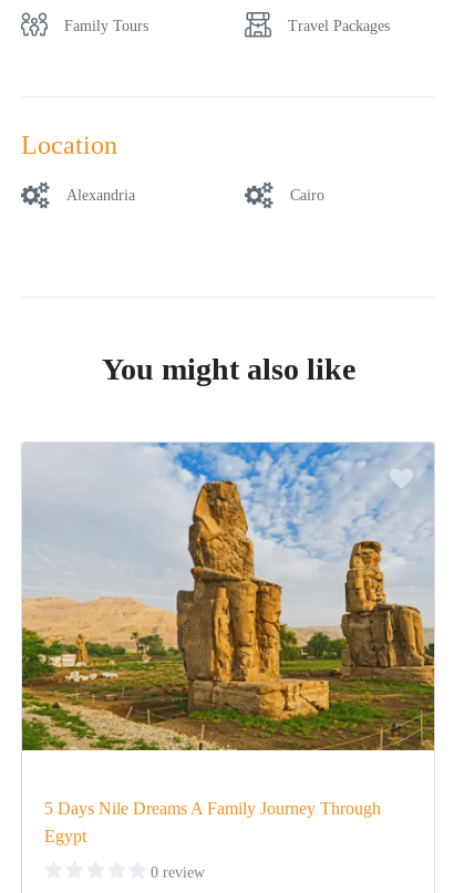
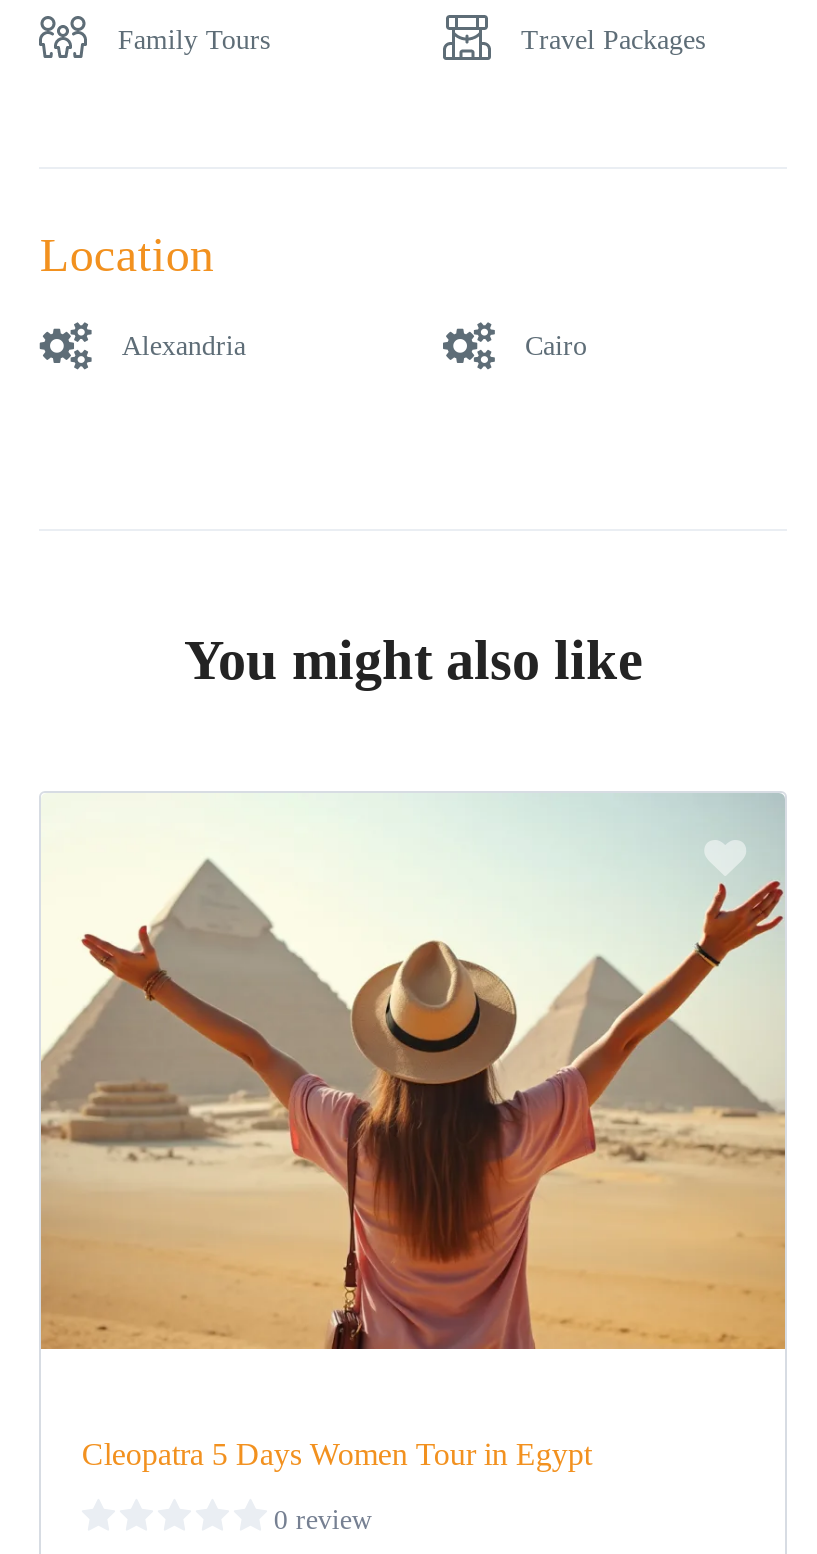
[21,442,435,751] [image] -> [39,793,787,1351] [image]
[45,799,381,846] 5 Days Nile Dreams A Family Journey Through | Egypt -> [82,1438,592,1472] Cleopatra 5 Days Women Tour in Egypt

